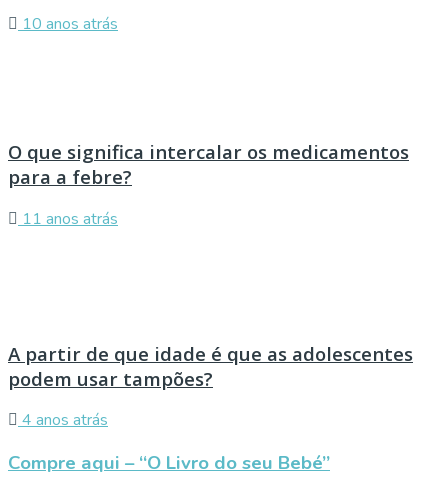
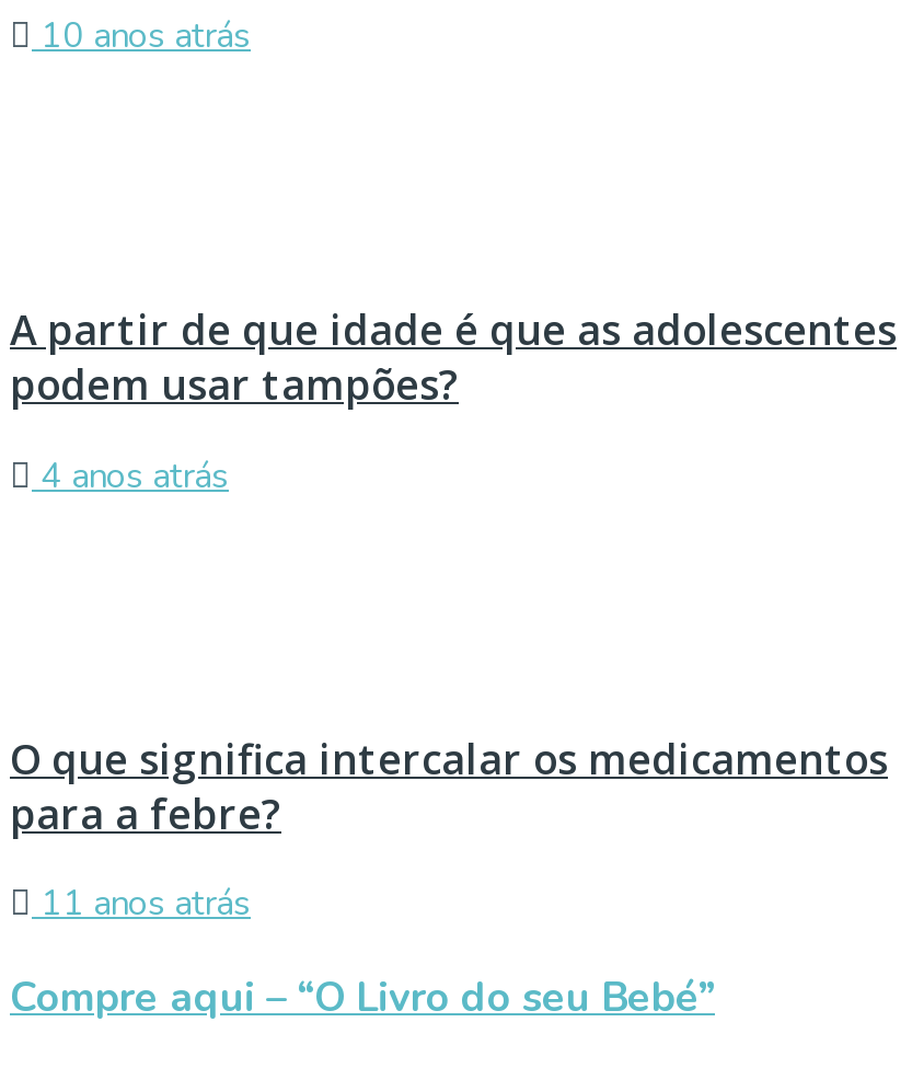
moved [8,139,409,230] -> [10,730,888,929]: O que significa intercalar os medicamentos | para a febre? | 11 anos atrás
moved [8,341,413,431] -> [10,302,897,500]: A partir de que idade é que as adolescentes | podem usar tampões? | 4 anos atrás

